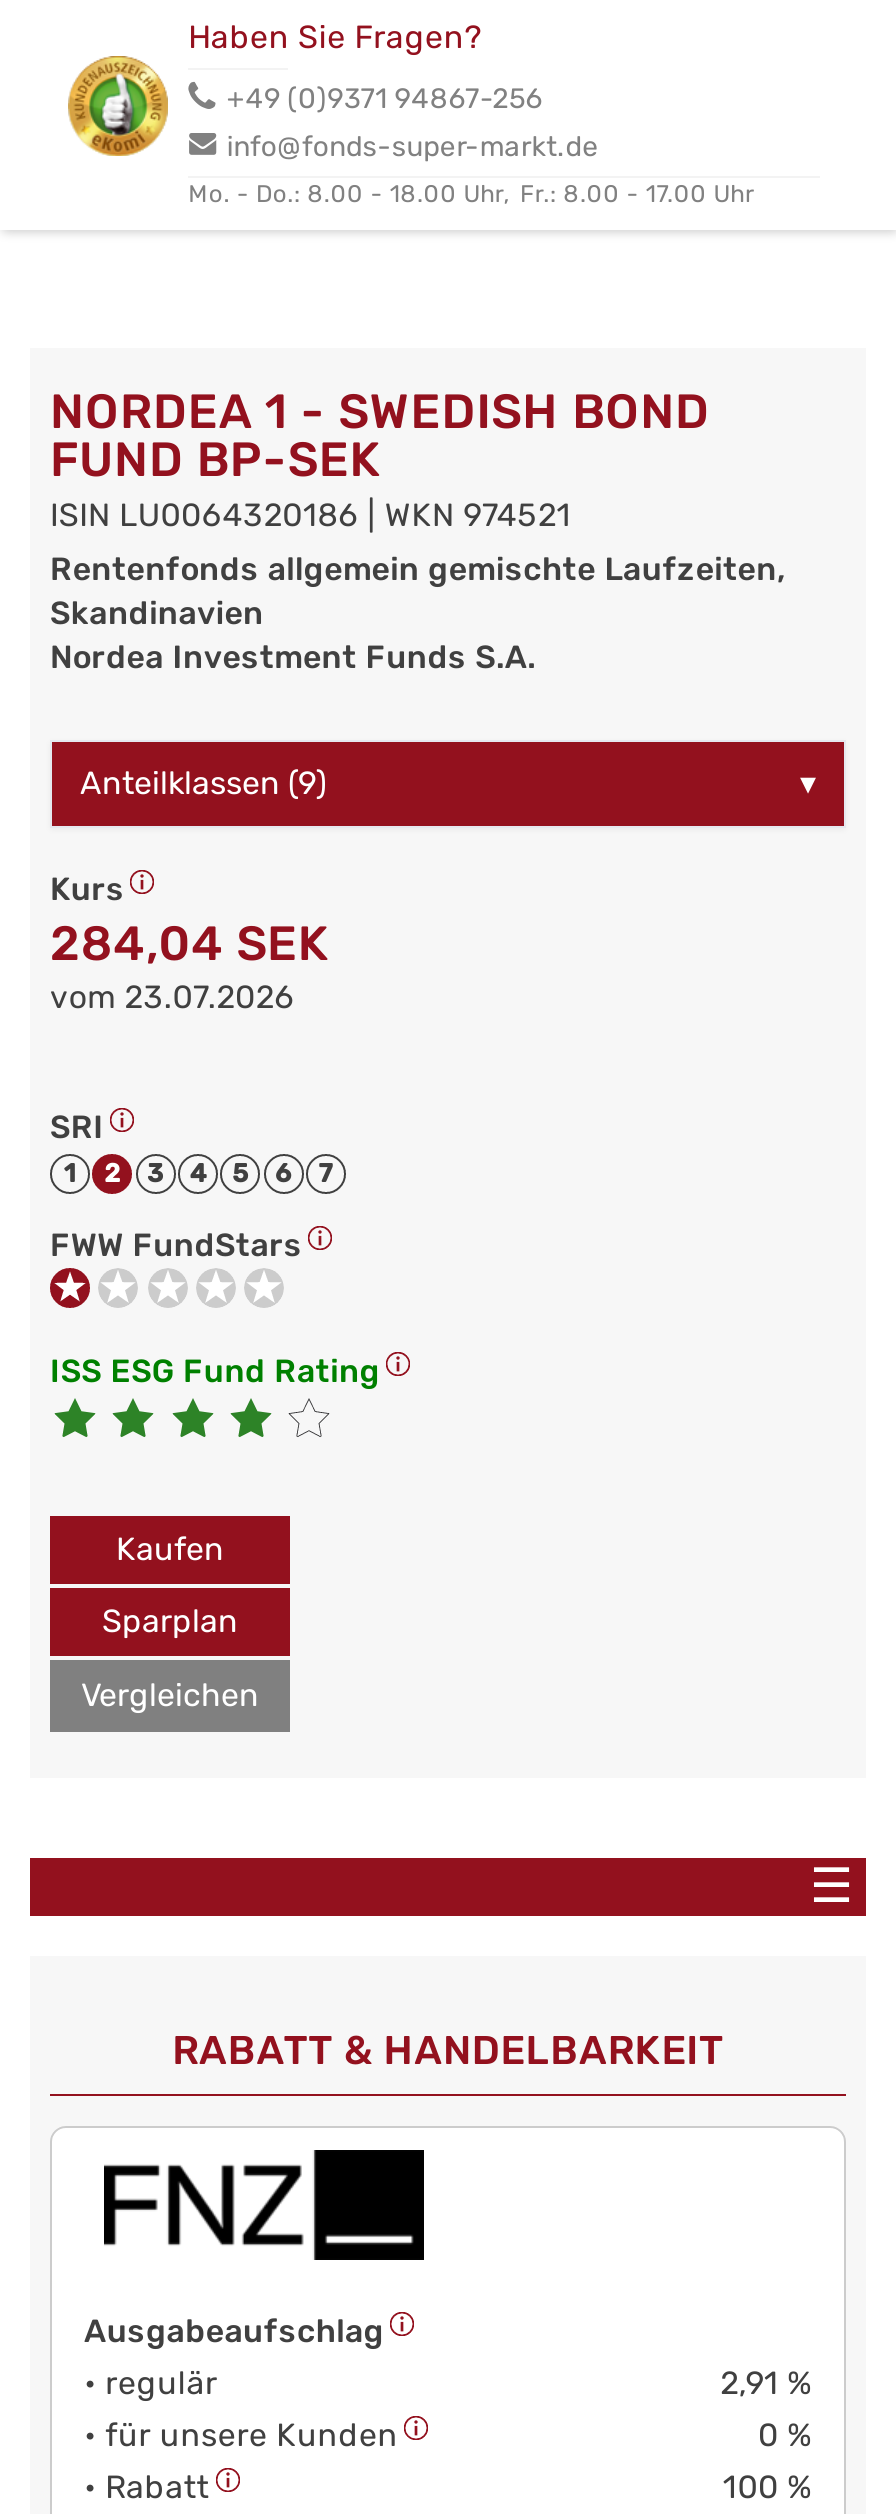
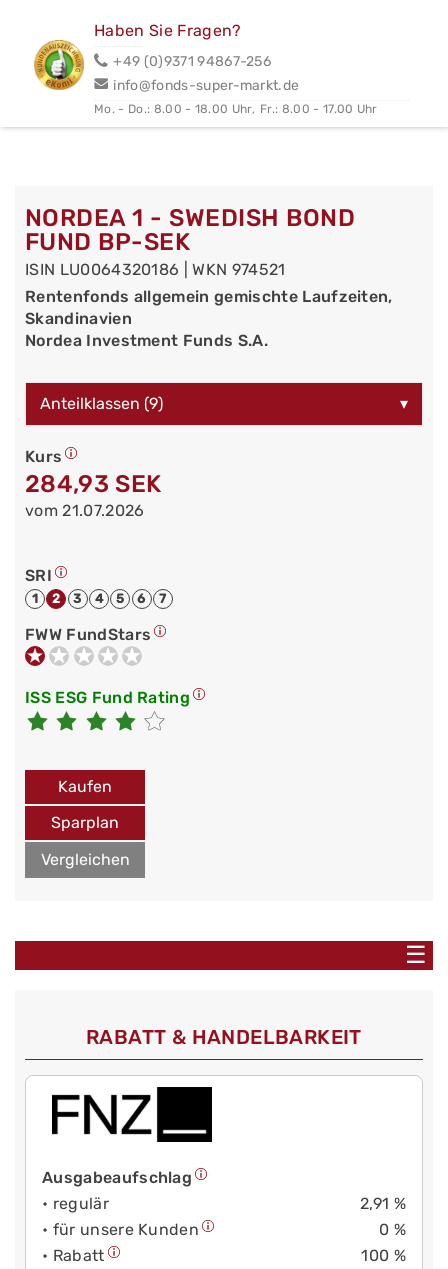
[50,916,328,972] 284,04 SEK -> [25,470,161,498] 284,93 SEK
[50,978,295,1016] vom 23.07.2026 -> [25,501,144,520] vom 21.07.2026

